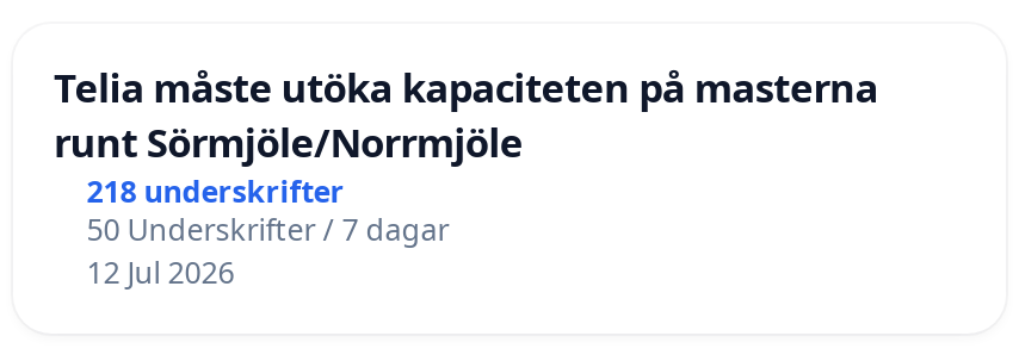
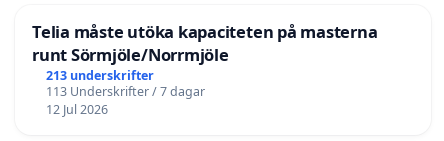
[87,171,344,212] 218 underskrifter -> [46,67,154,84] 213 underskrifter
[87,209,449,250] 50 Underskrifter / 7 dagar -> [46,83,205,100] 113 Underskrifter / 7 dagar

